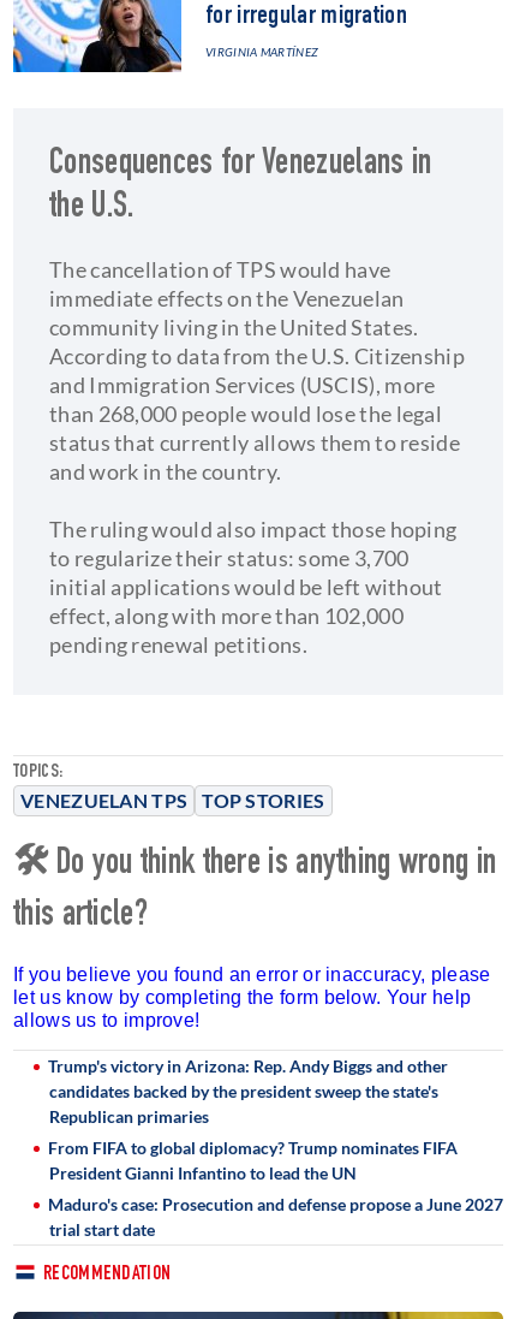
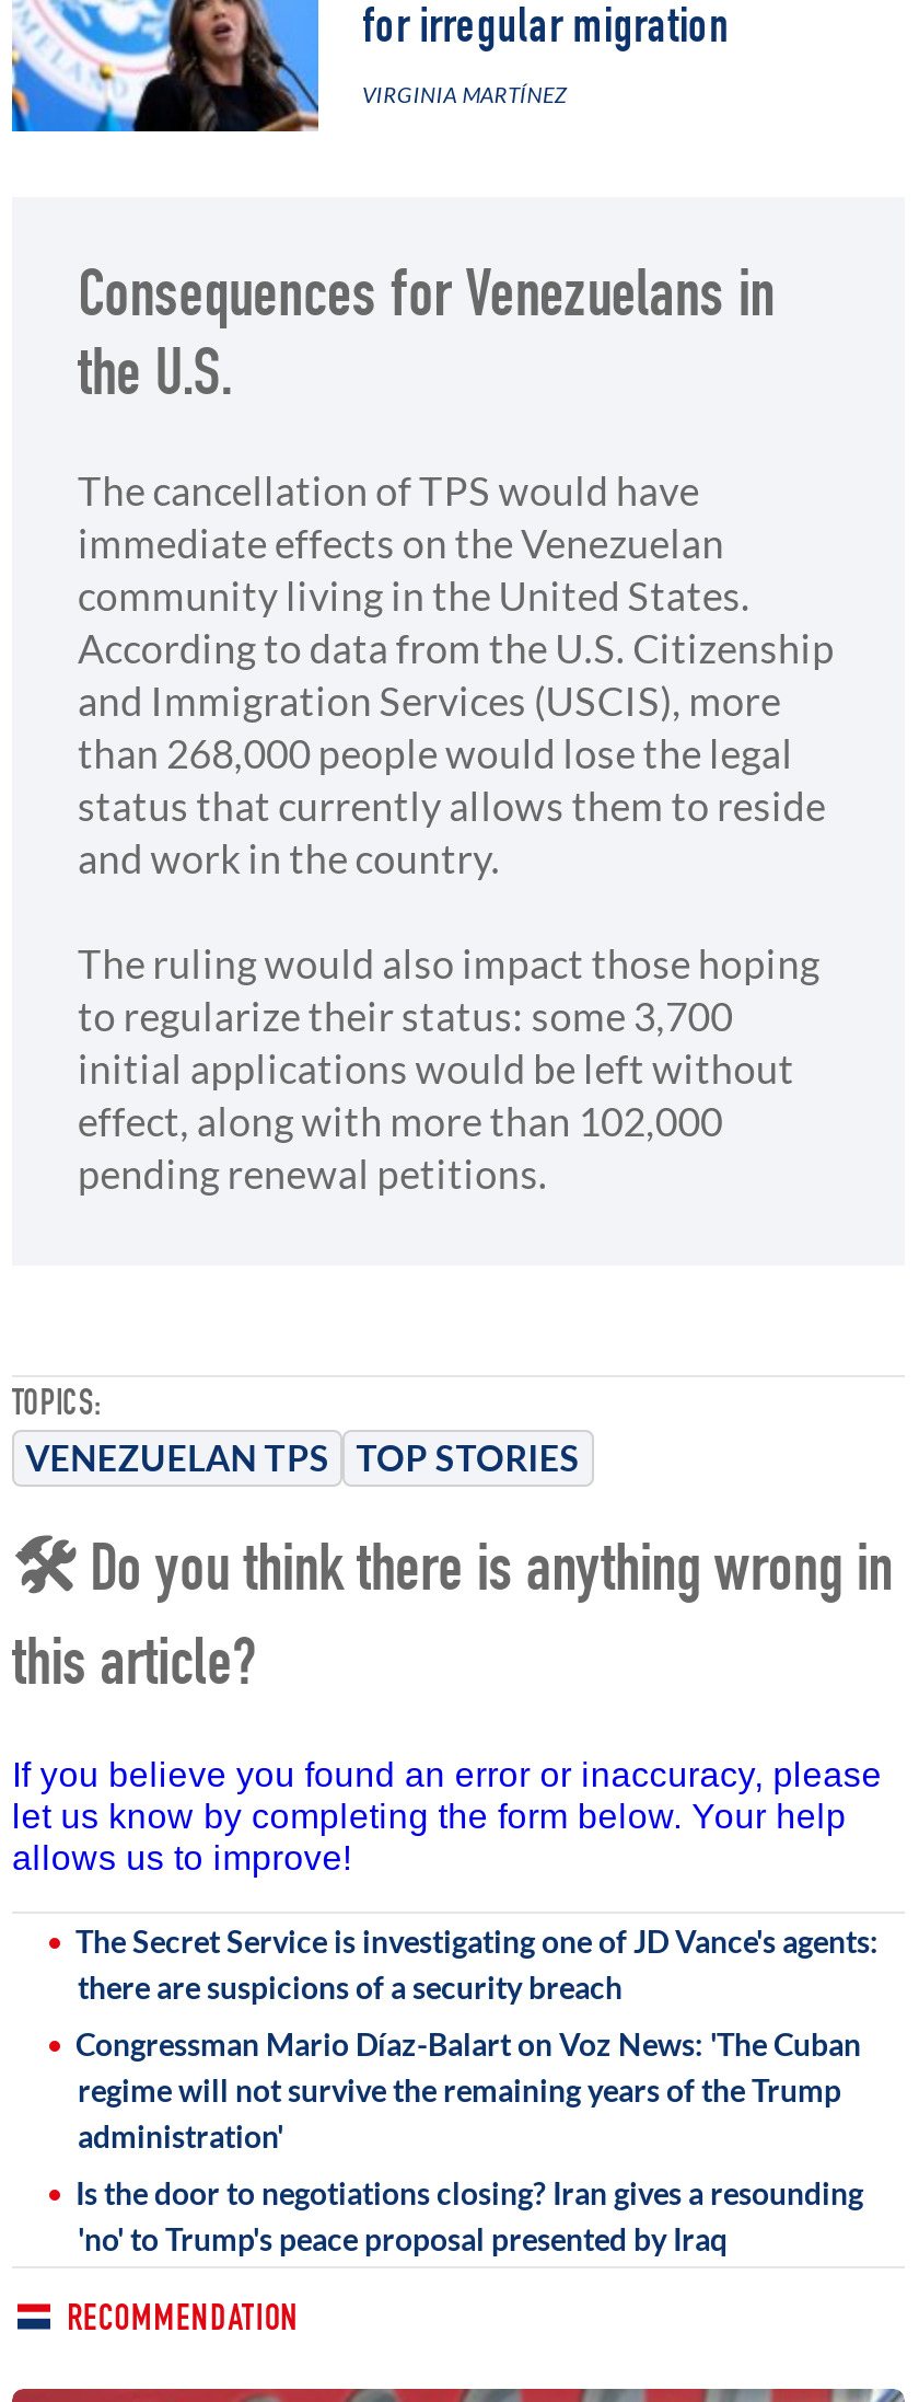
[48,1056,448,1127] Trump's victory in Arizona: Rep. Andy Biggs and other | candidates backed by the president sweep the state's | Republican primaries -> [75,1922,879,2006] The Secret Service is investigating one of JD Vance's agents: | there are suspicions of a security breach
[48,1137,458,1183] From FIFA to global diplomacy? Trump nominates FIFA | President Gianni Infantino to lead the UN -> [75,2025,861,2155] Congressman Mario Díaz-Balart on Voz News: 'The Cuban | regime will not survive the remaining years of the Trump | administration'
[48,1194,503,1240] Maduro's case: Prosecution and defense propose a June 2027 | trial start date -> [75,2174,863,2257] Is the door to negotiations closing? Iran gives a resounding | 'no' to Trump's peace proposal presented by Iraq

